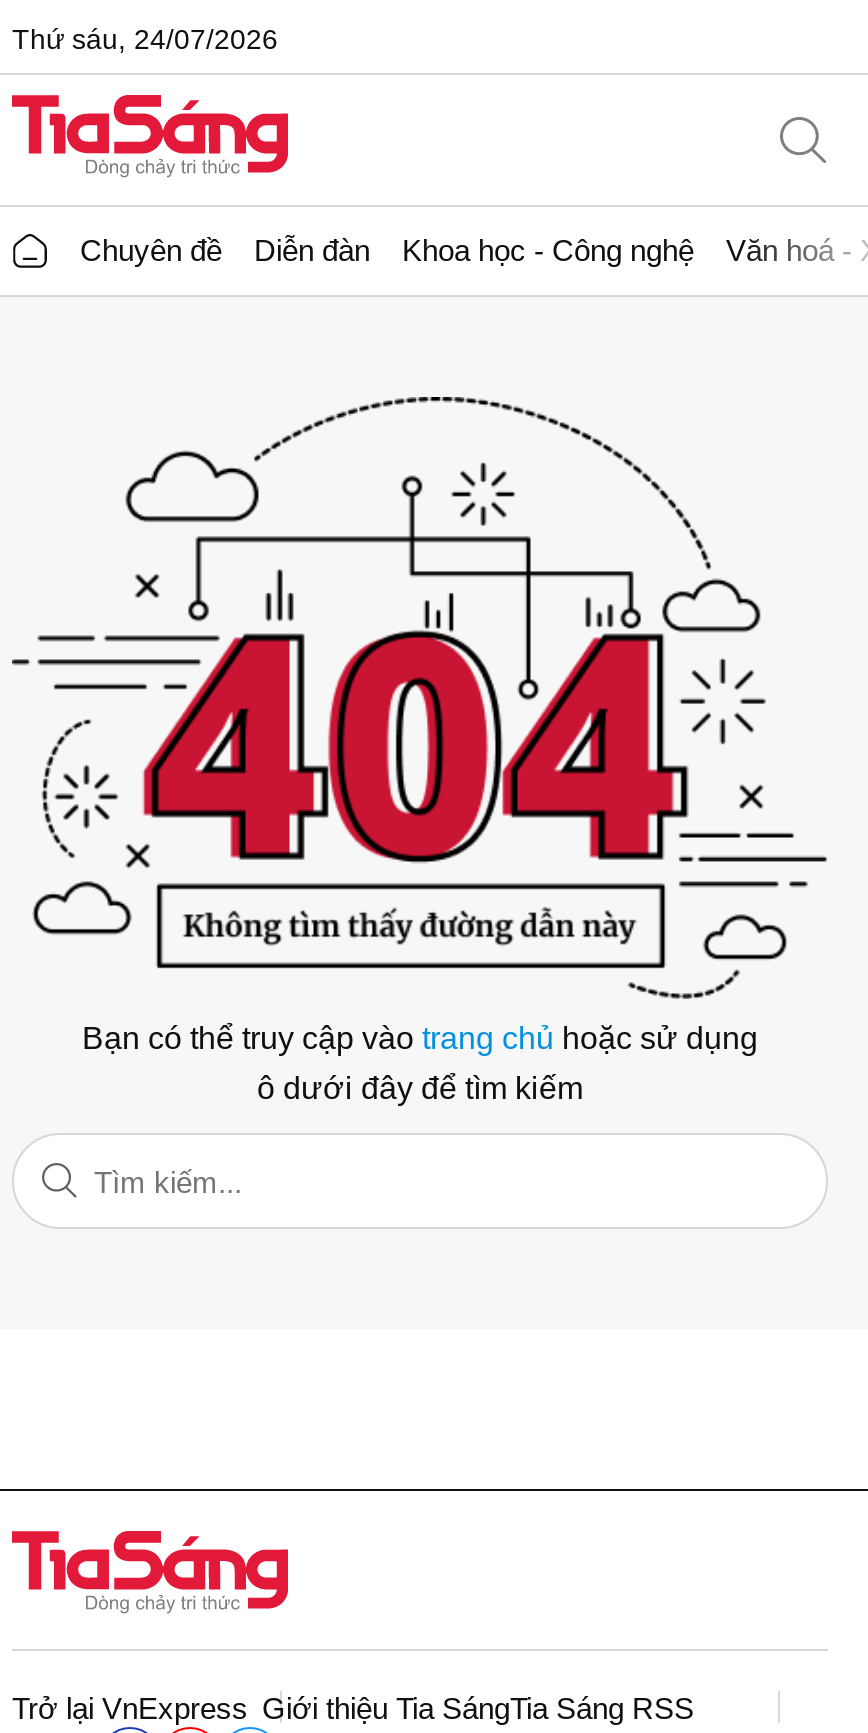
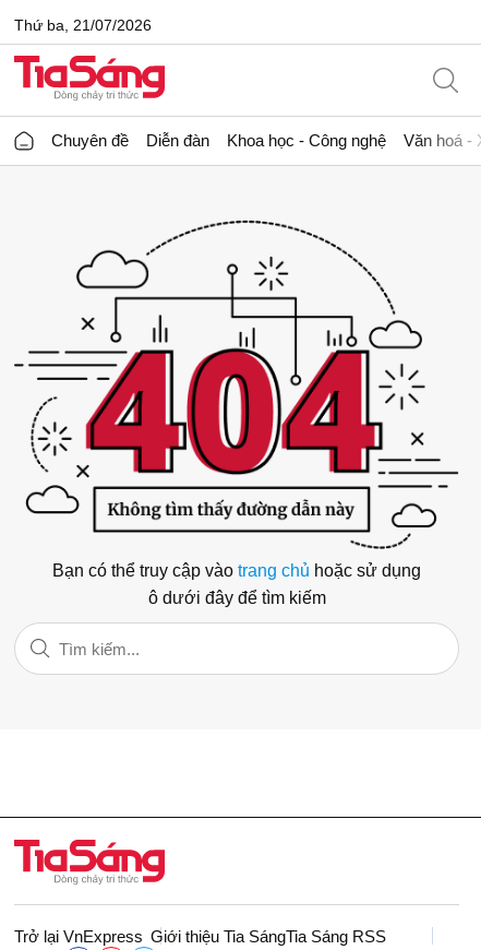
[12,22,278,54] Thứ sáu, 24/07/2026 -> [14,16,152,33] Thứ ba, 21/07/2026

